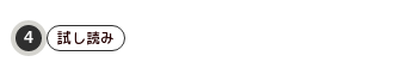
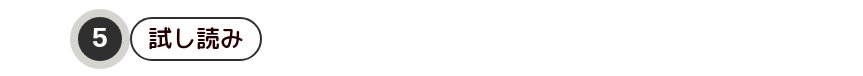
[24,27,115,47] 4 試し読み -> [92,20,244,54] 5 試し読み

